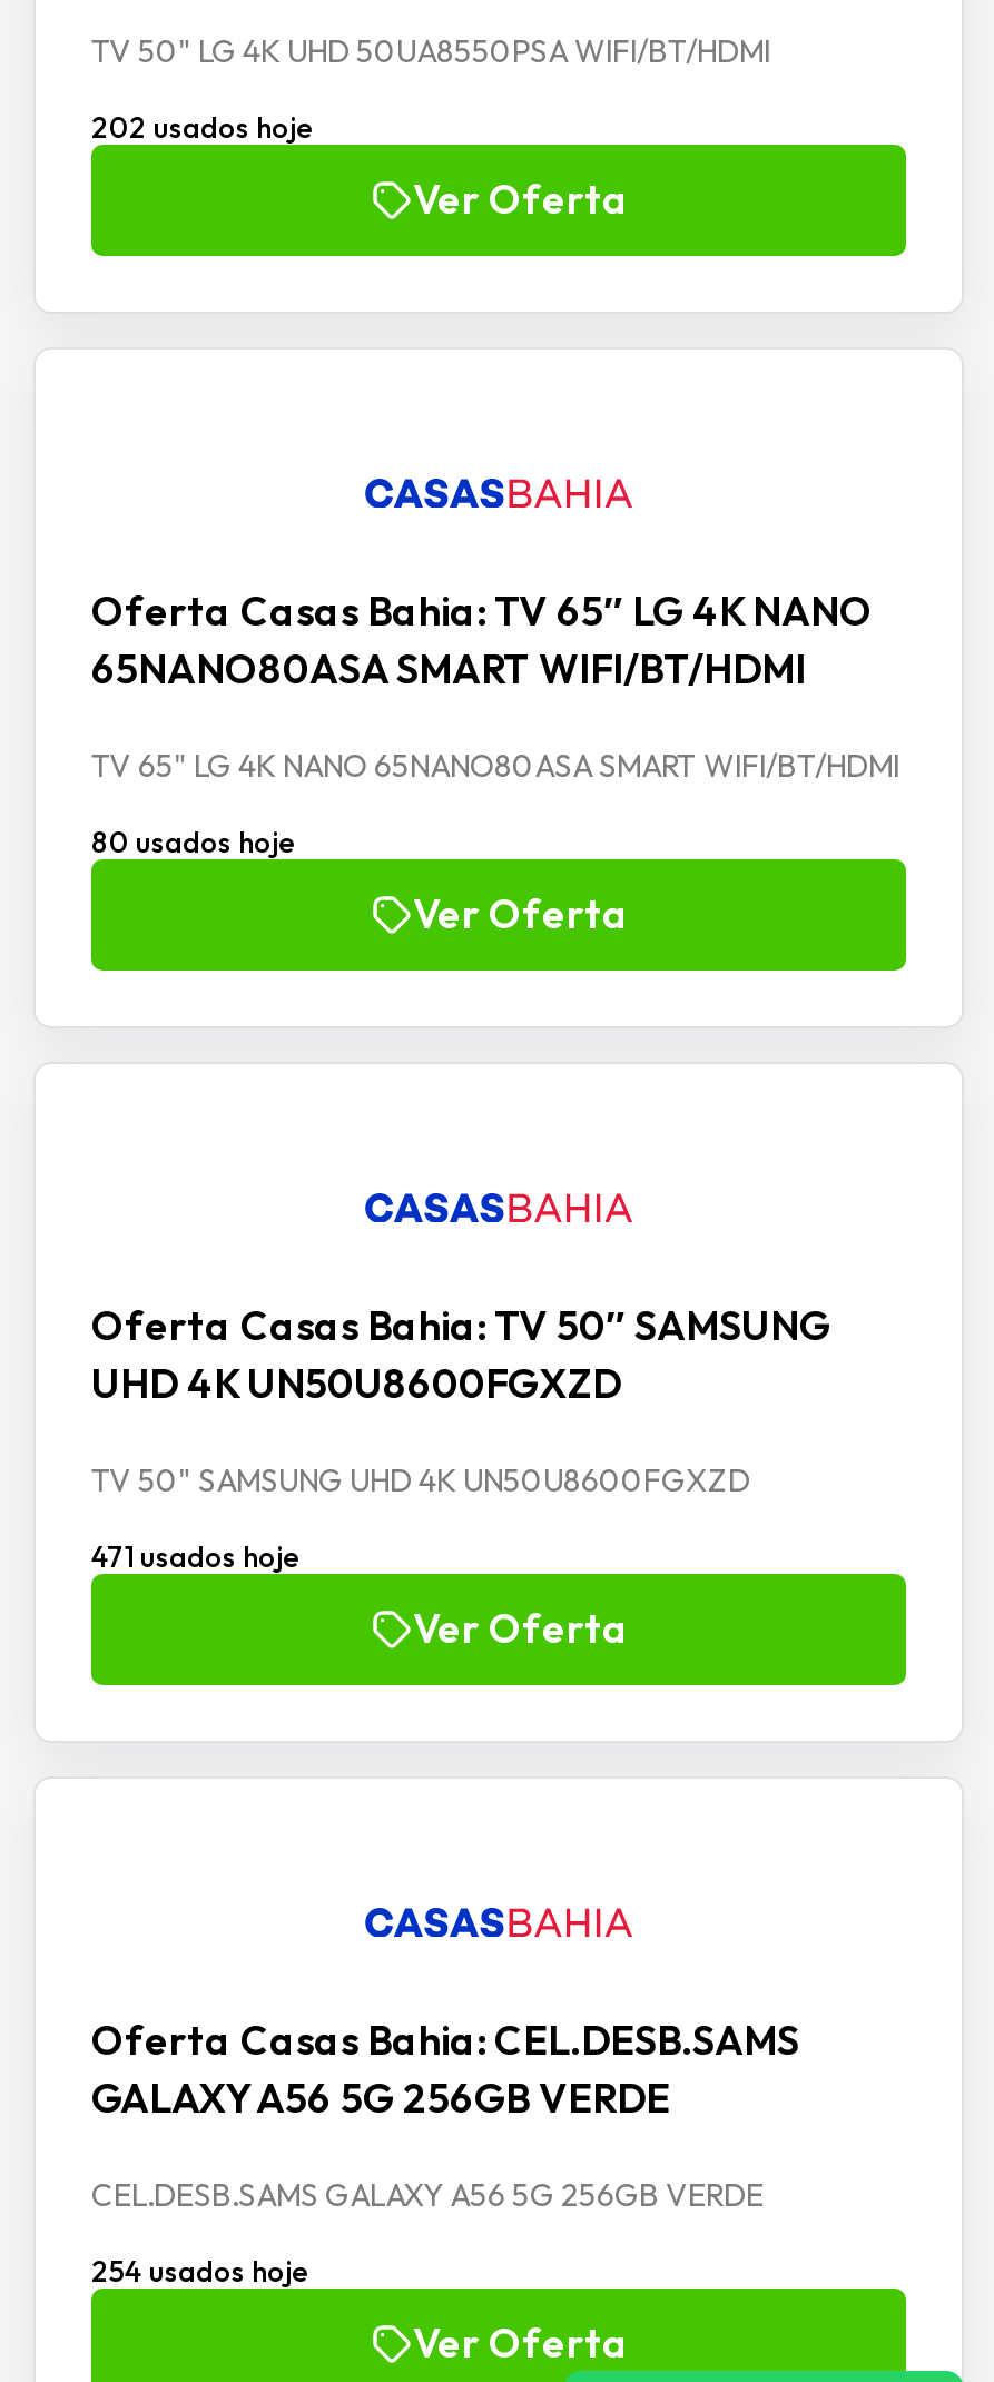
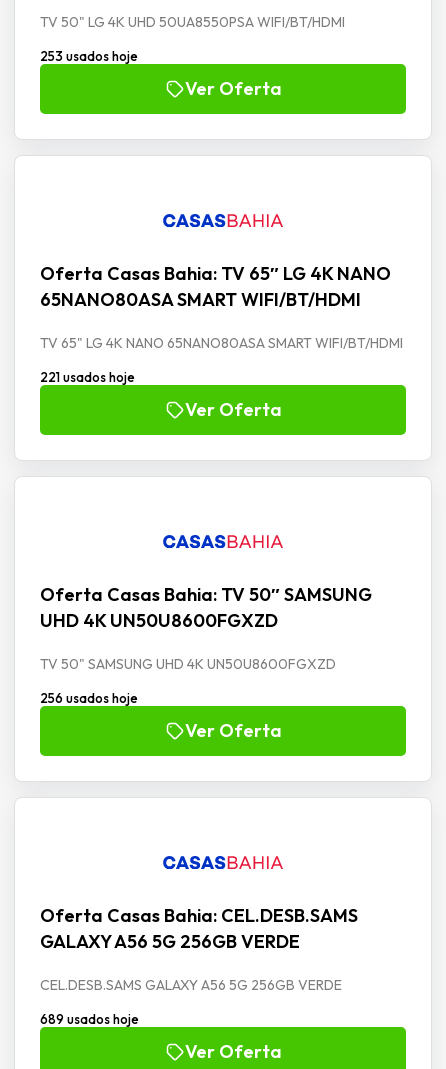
[91,109,314,144] 202 usados hoje -> [40,48,138,64] 253 usados hoje
[91,823,296,859] 80 usados hoje -> [40,369,135,385] 221 usados hoje
[91,1538,301,1573] 471 usados hoje -> [40,690,138,706] 256 usados hoje
[91,2252,309,2288] 254 usados hoje -> [40,1011,139,1027] 689 usados hoje

